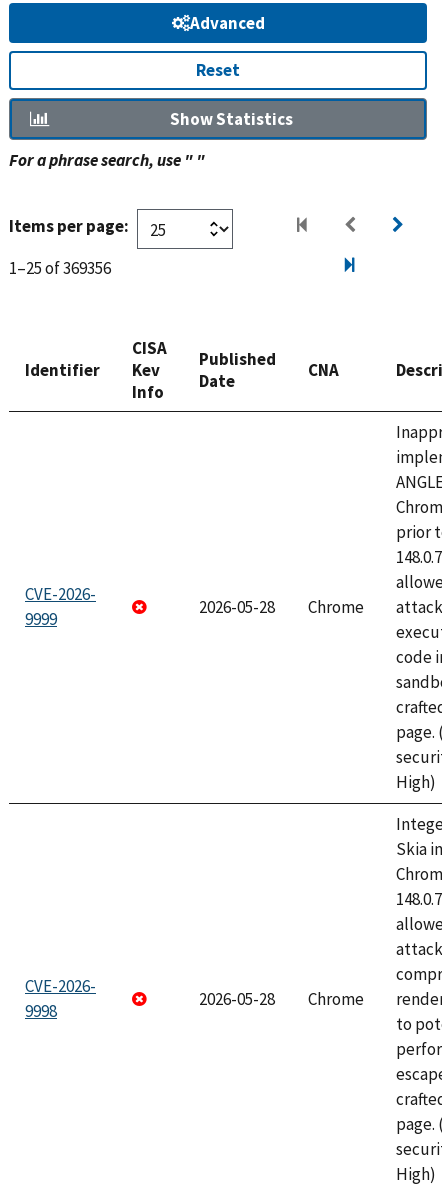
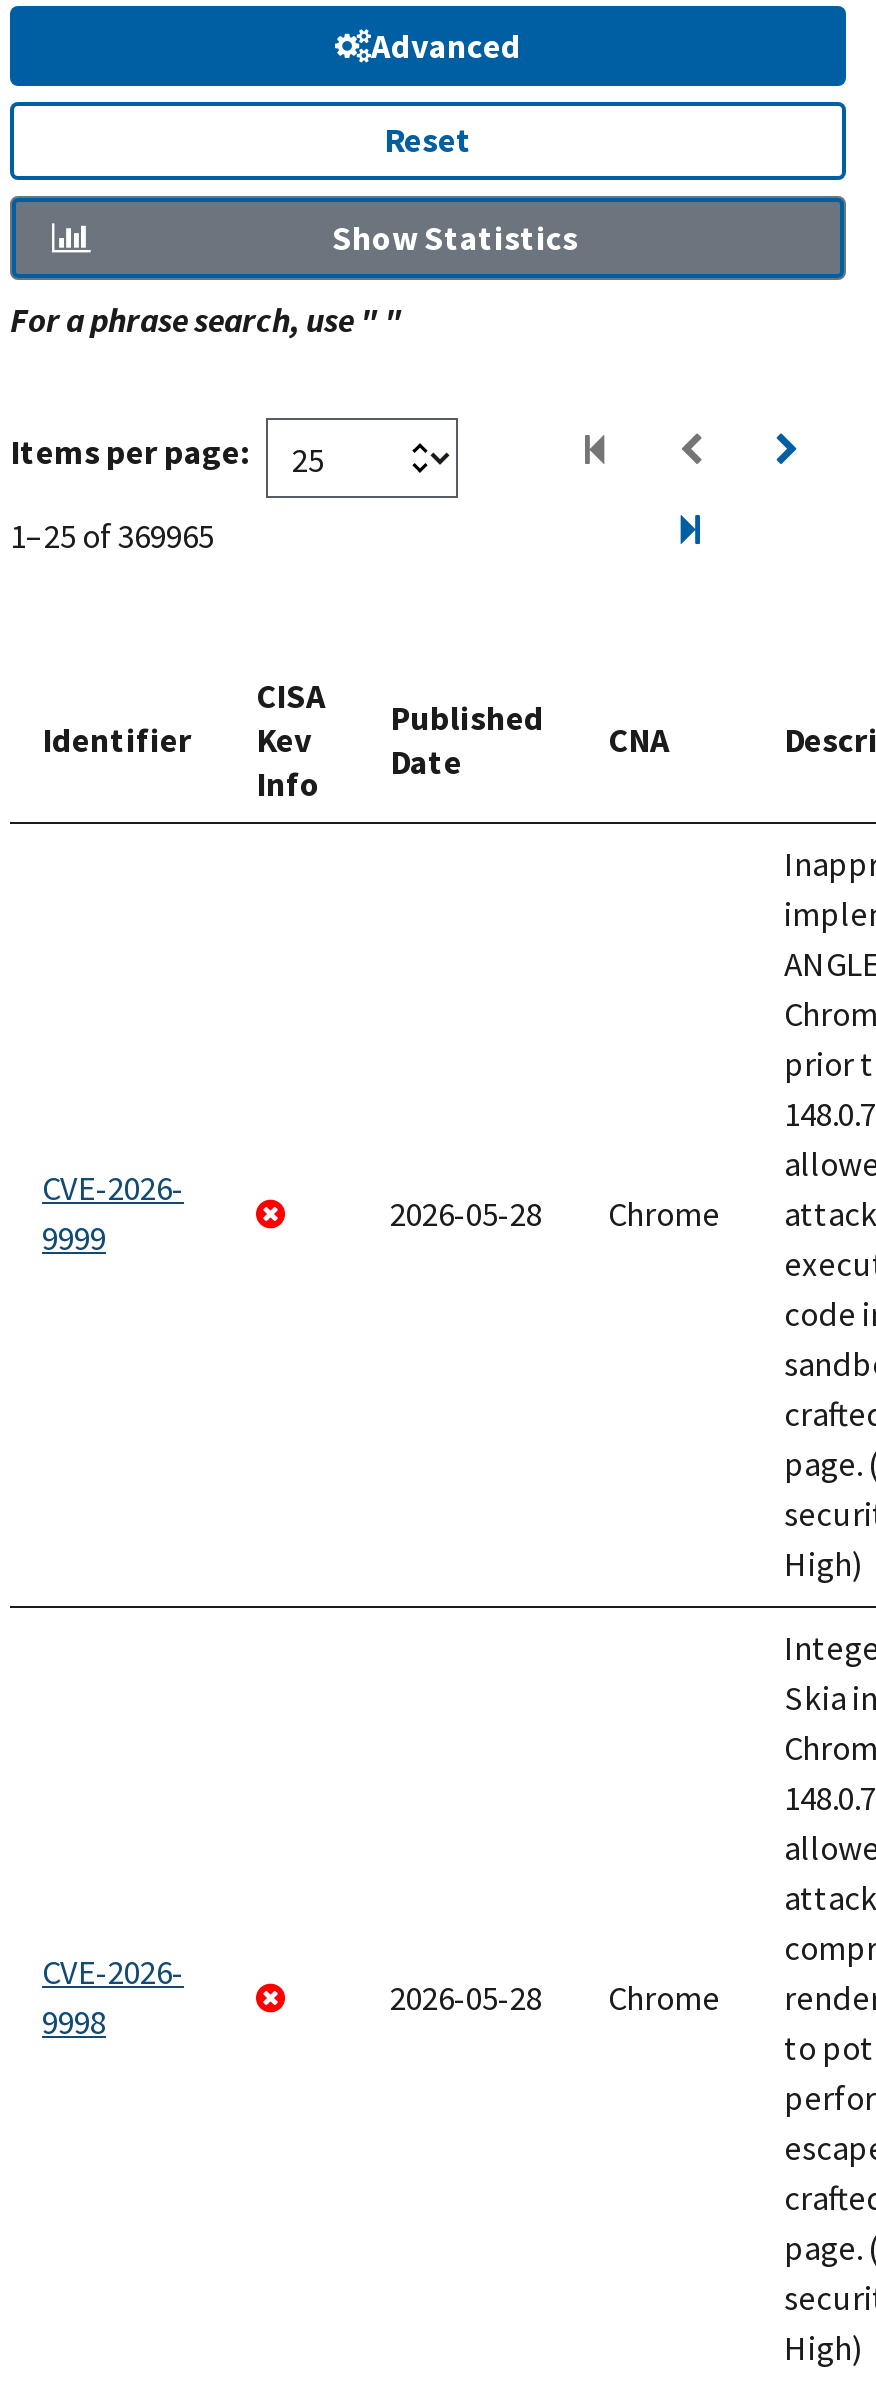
[9,257,111,279] 1–25 of 369356 -> [10,514,214,558] 1–25 of 369965

